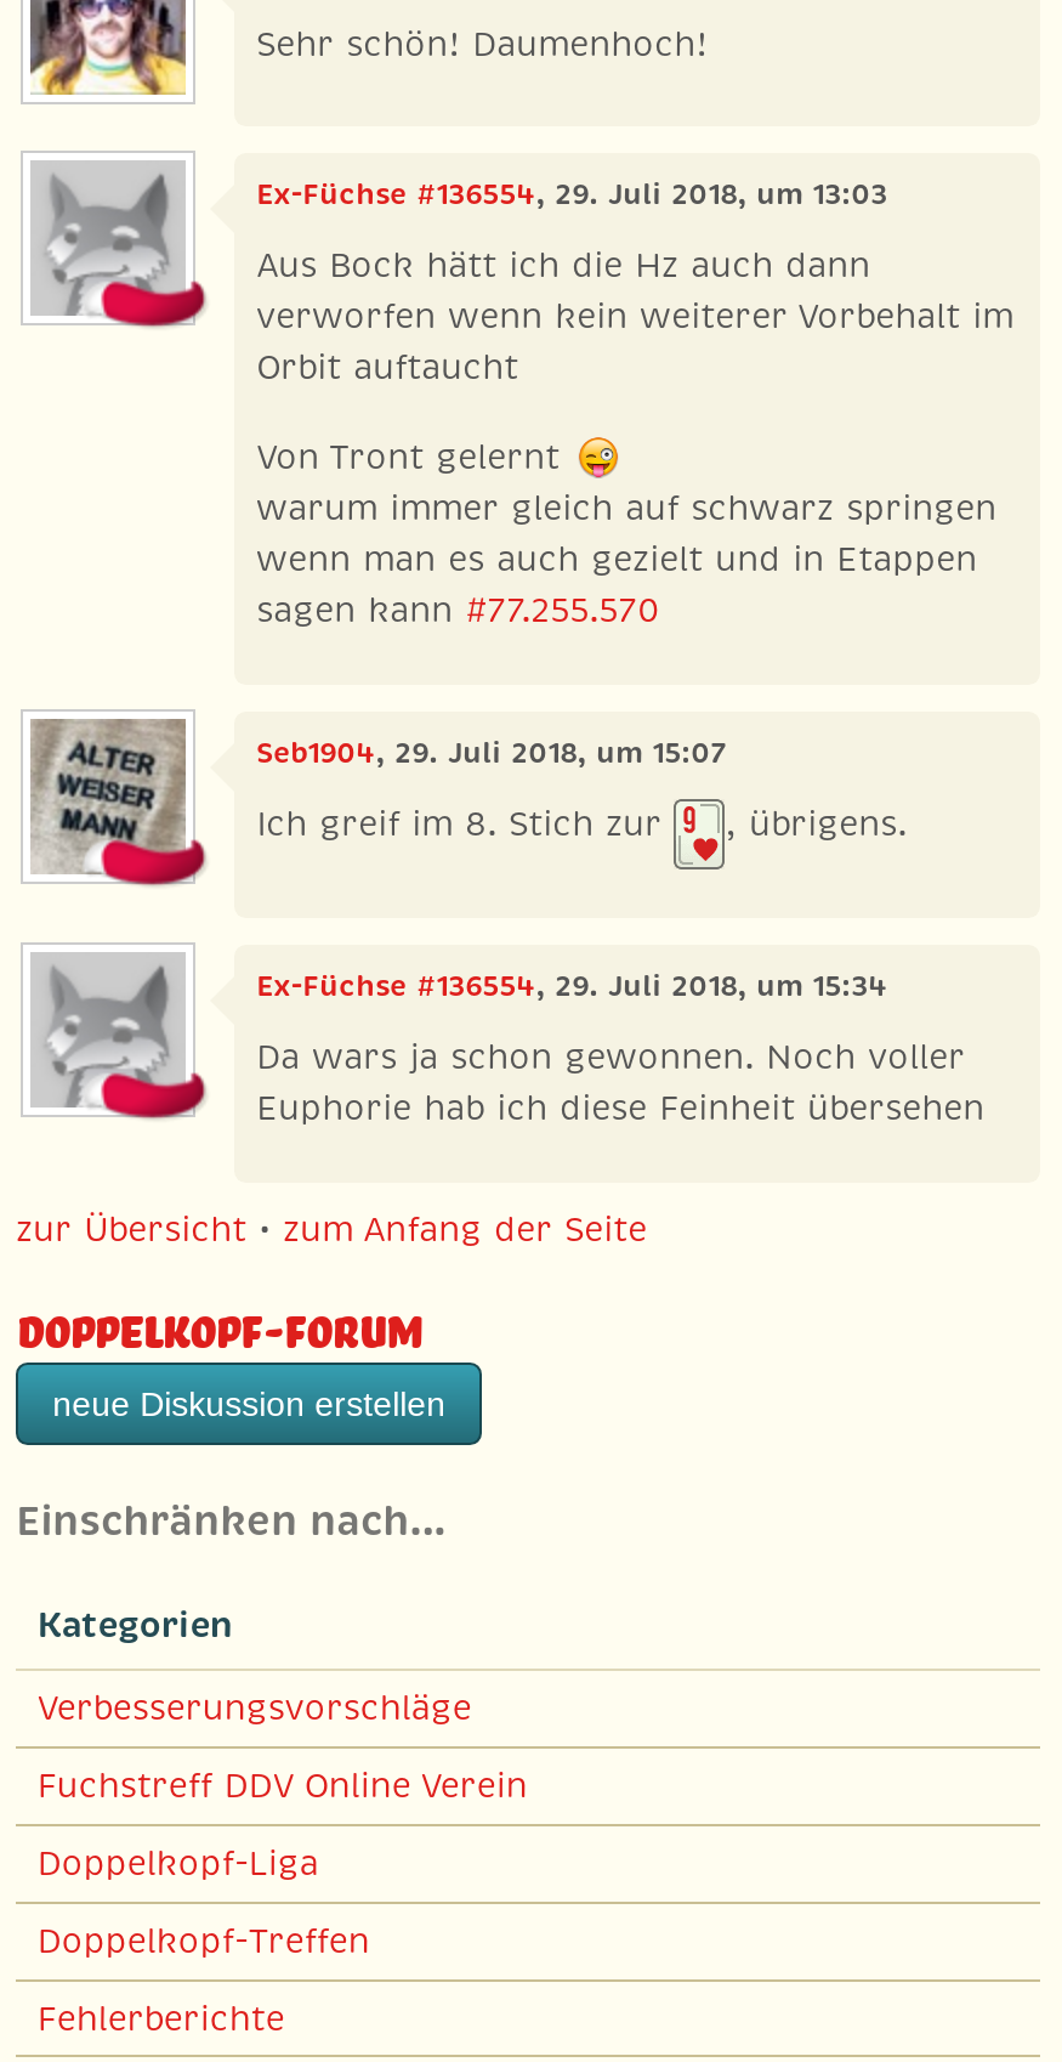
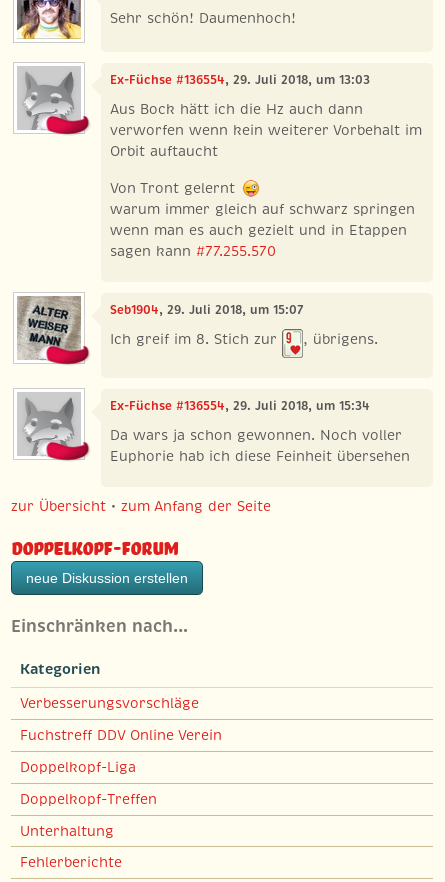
none -> [20,821,114,839] Unterhaltung

